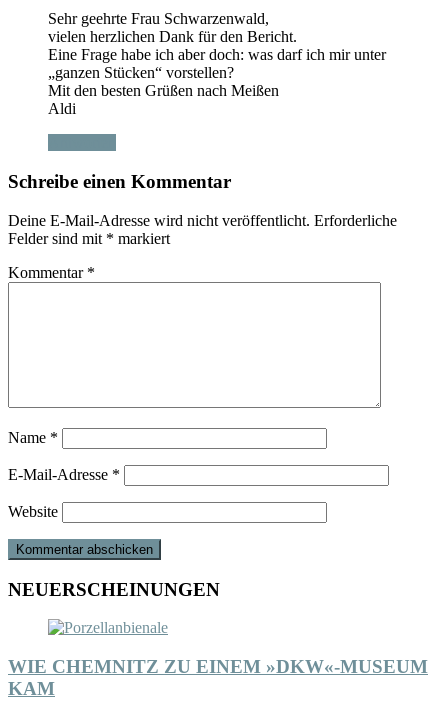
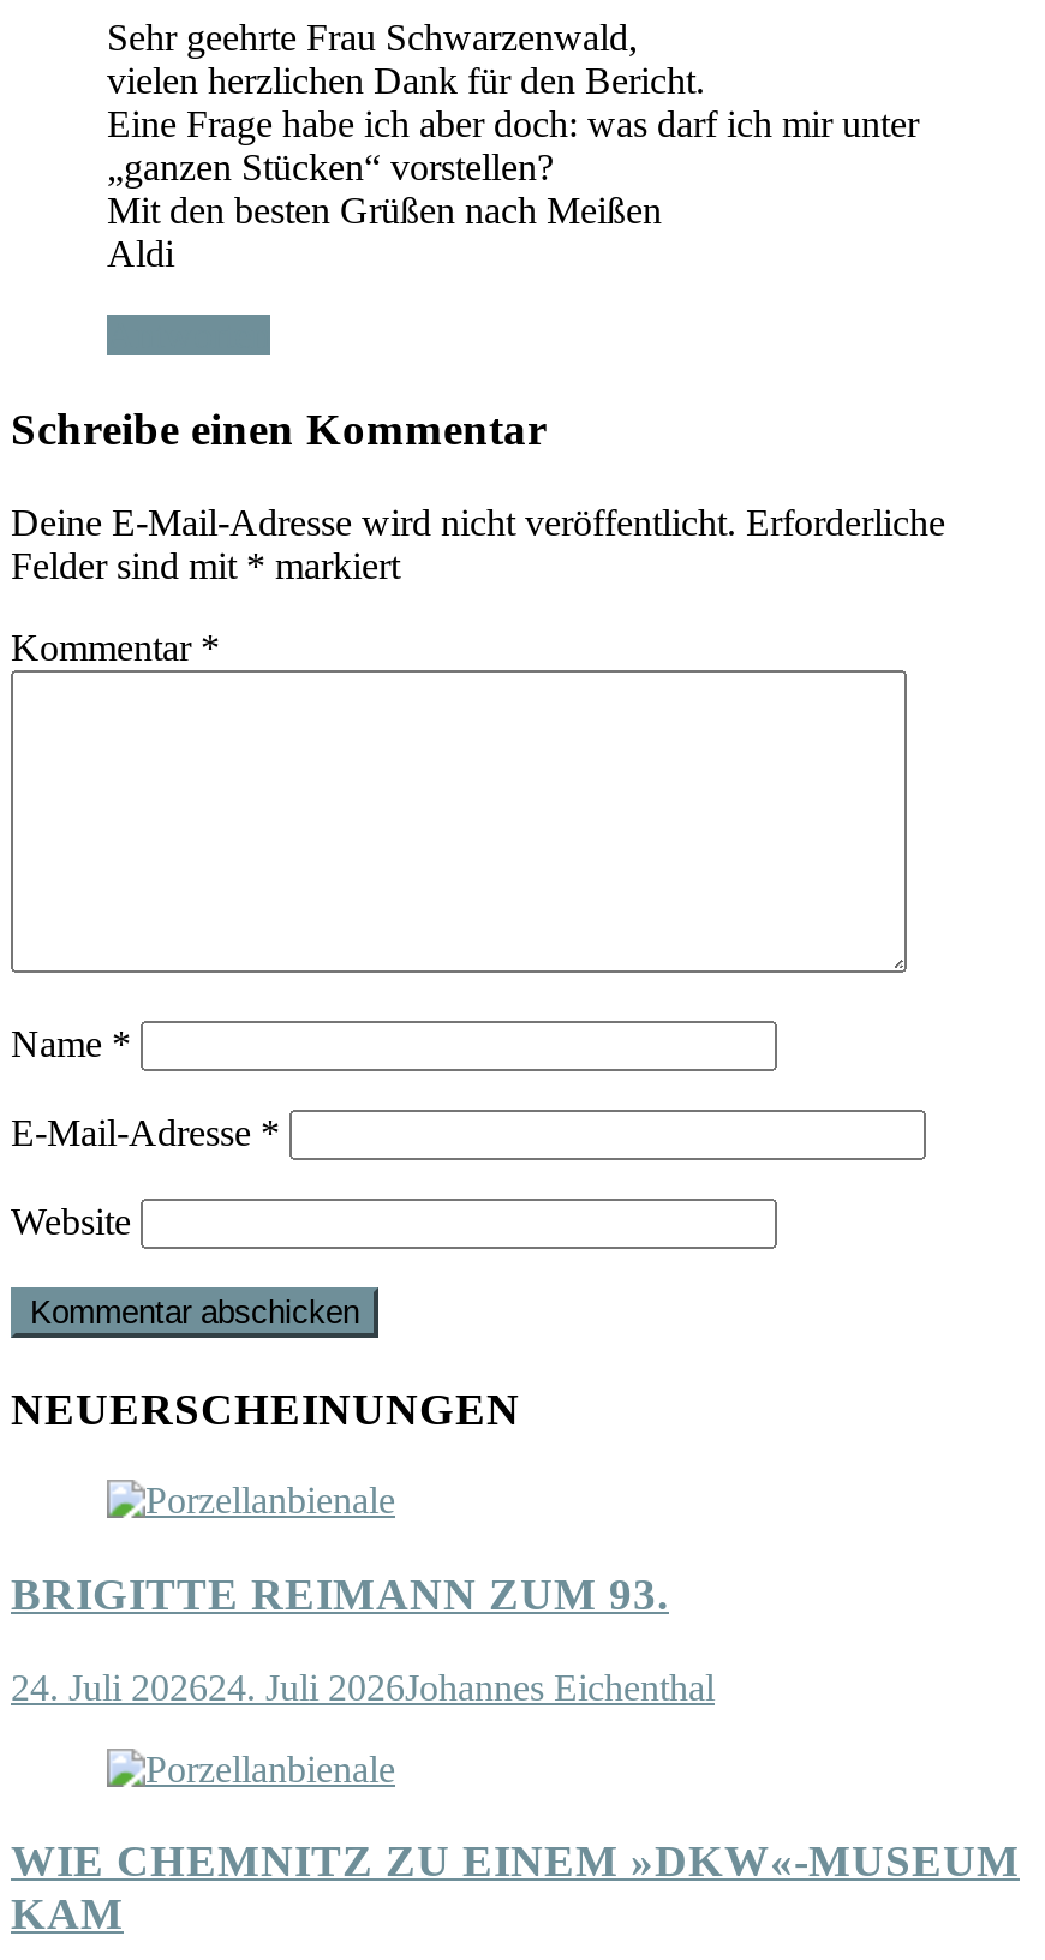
none -> [11,1568,715,1707] BRIGITTE REIMANN ZUM 93. | 24. Juli 202624. Juli 2026Johannes Eichenthal

